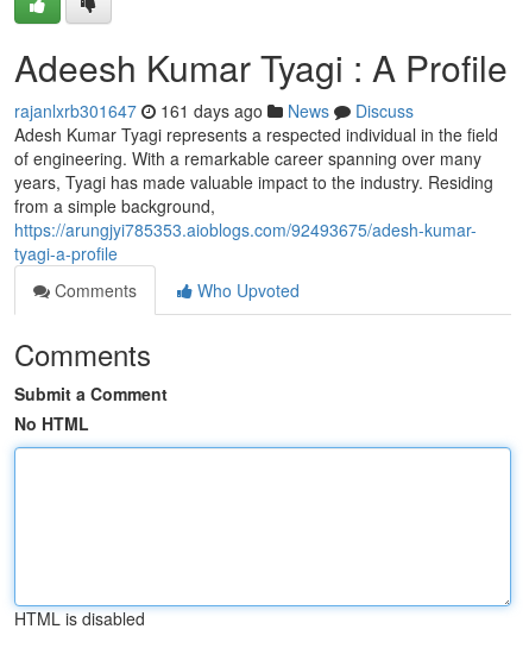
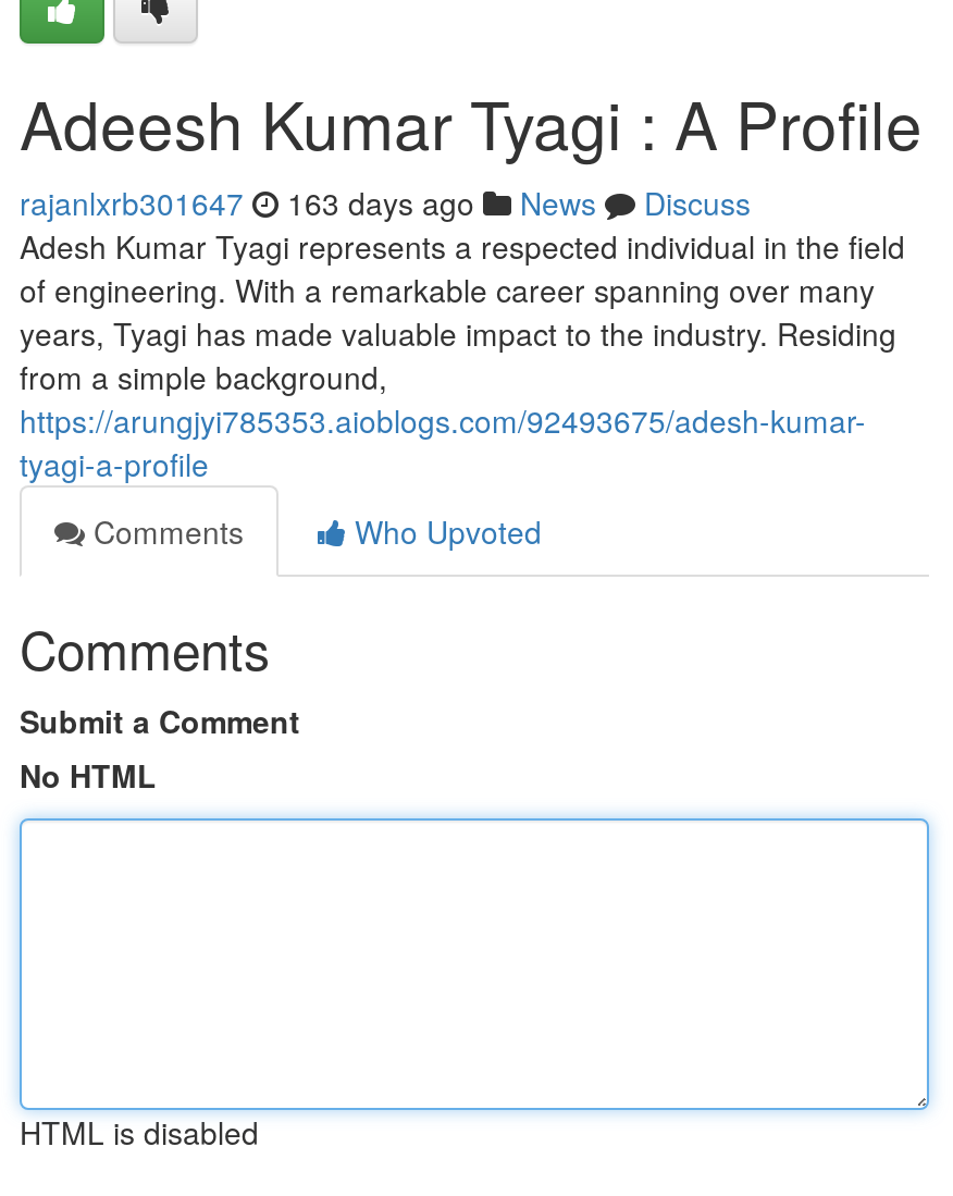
[14,99,414,122] rajanlxrb301647 161 days ago News Discuss -> [20,181,751,224] rajanlxrb301647 163 days ago News Discuss

